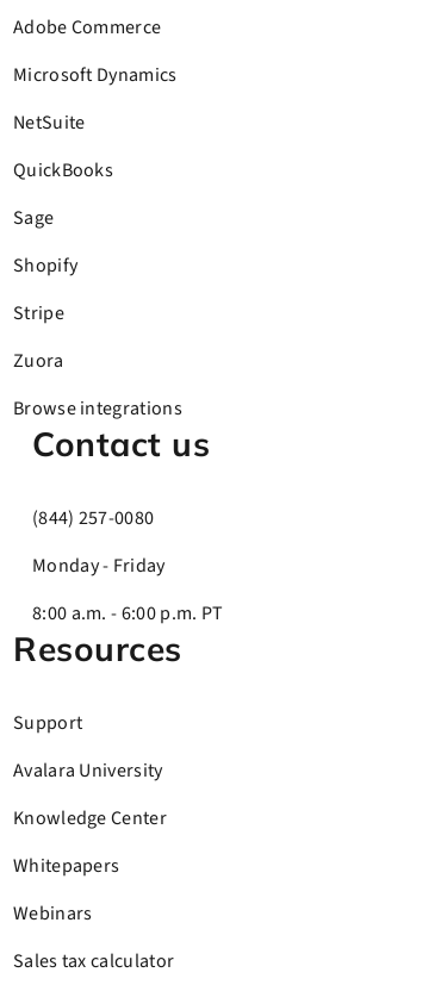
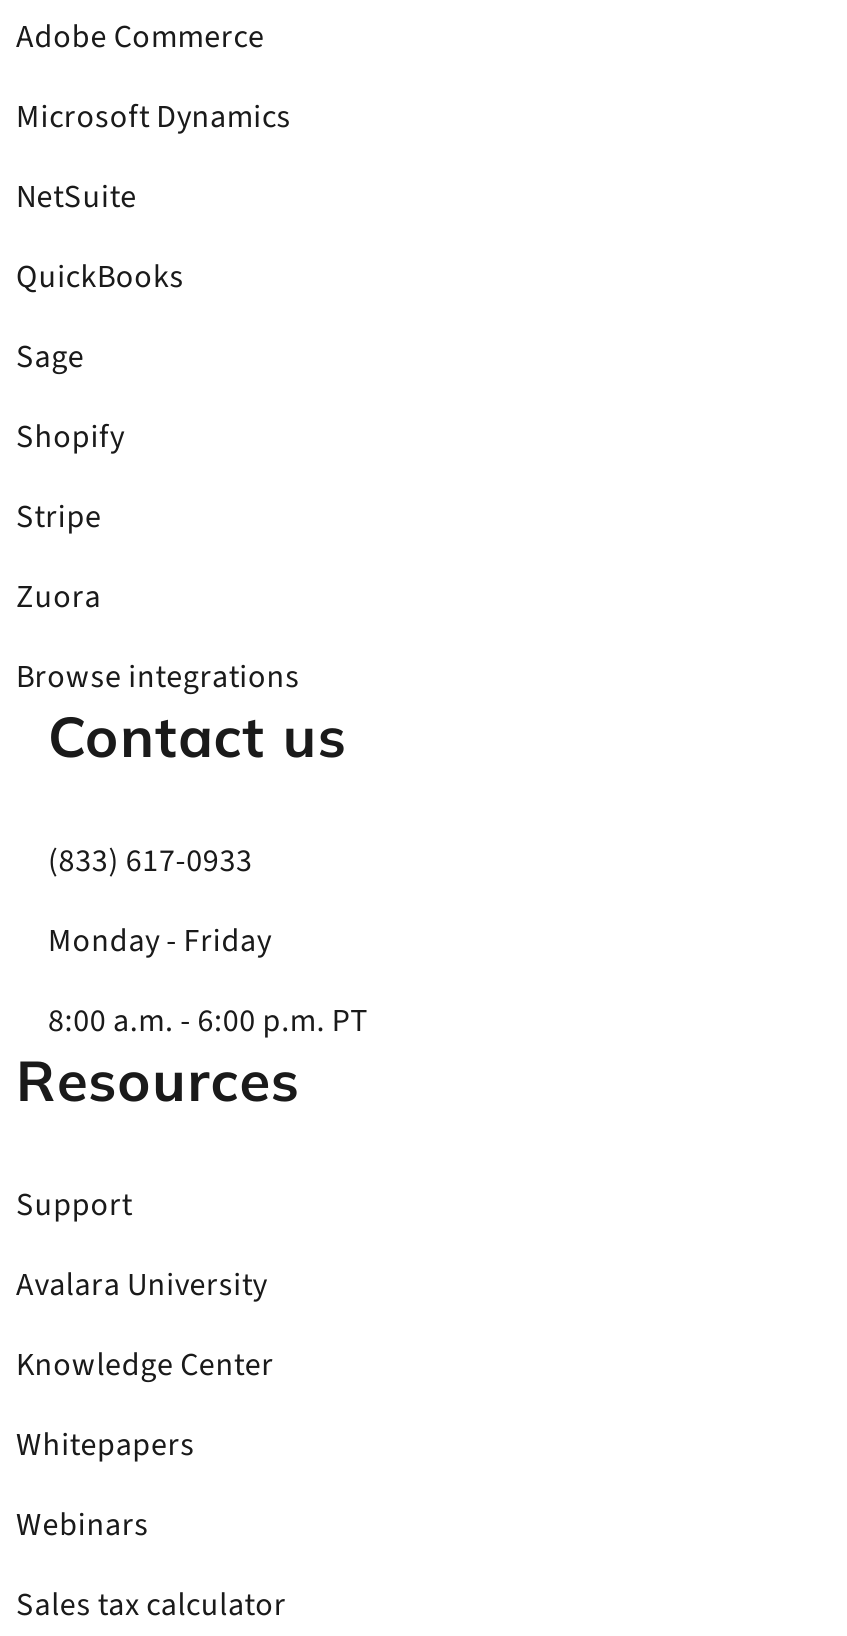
[32,505,154,531] (844) 257-0080 -> [48,839,253,883] (833) 617-0933

